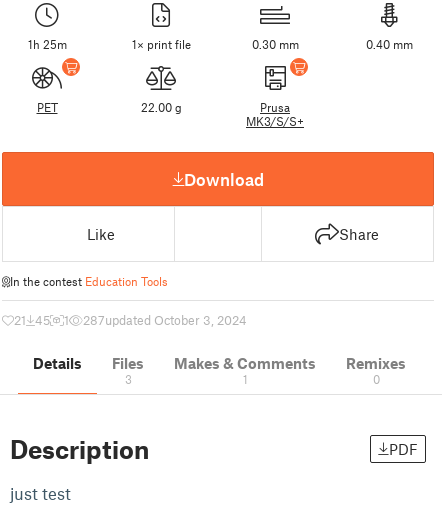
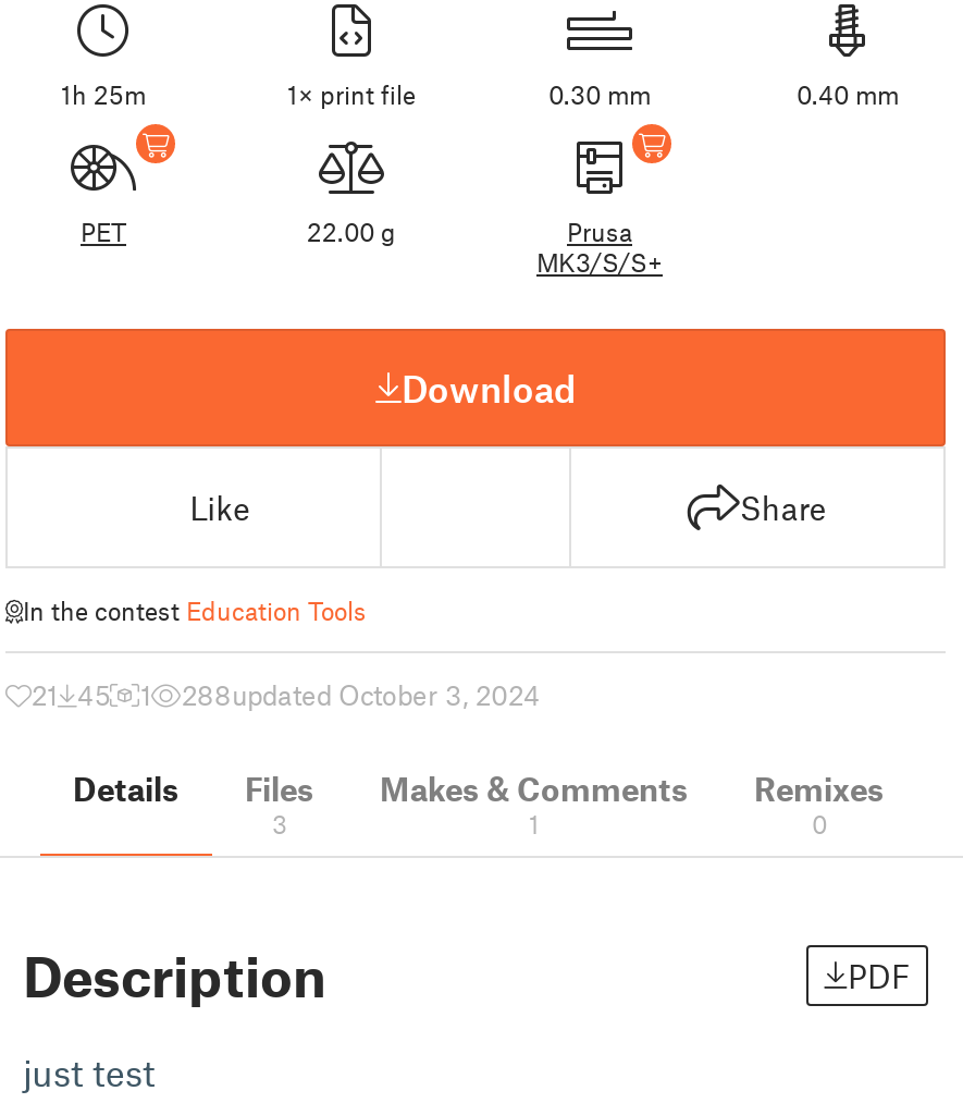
[83,312,247,328] 287updated October 3, 2024 -> [182,677,541,712] 288updated October 3, 2024

